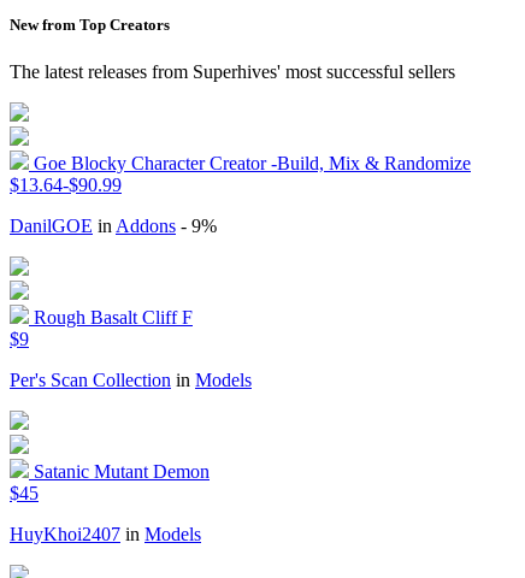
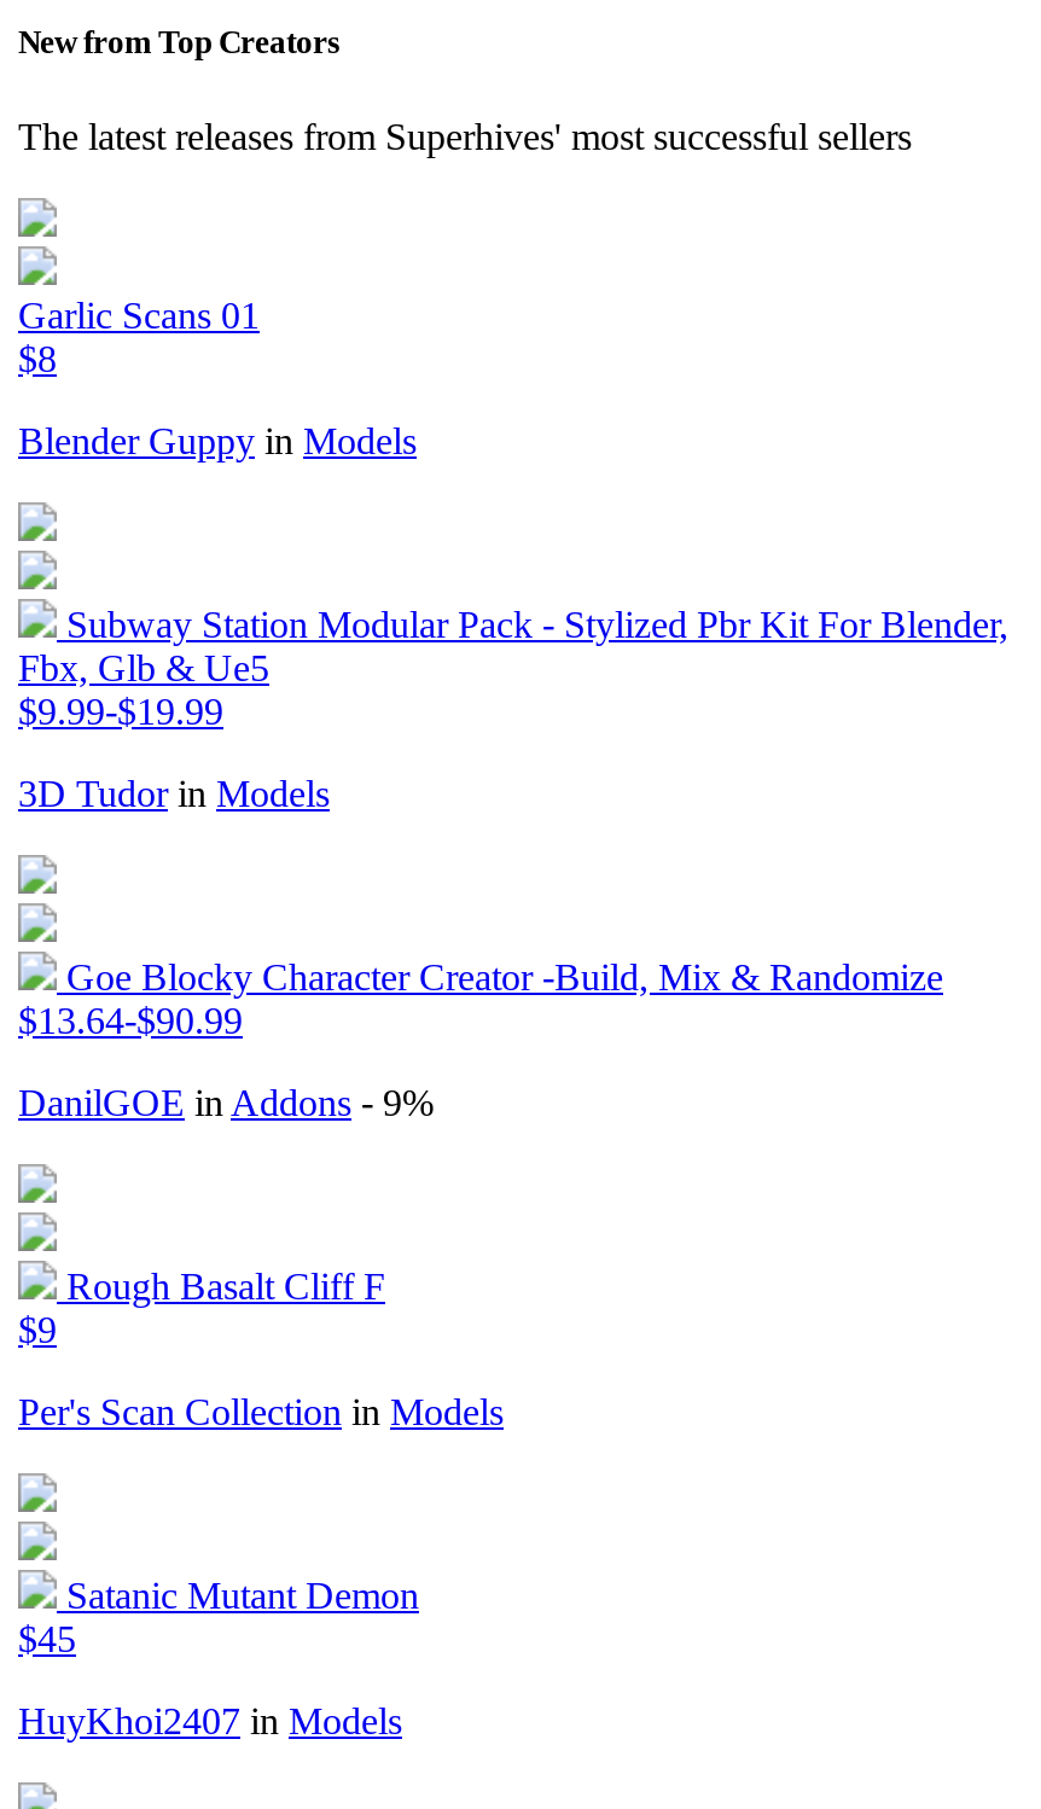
none -> [18,295,417,462] Garlic Scans 01 | $8 | Blender Guppy in Models
none -> [18,604,1008,814] Subway Station Modular Pack - Stylized Pbr Kit For Blender, | Fbx, Glb & Ue5 | $9.99-$19.99 | 3D Tudor in Models

